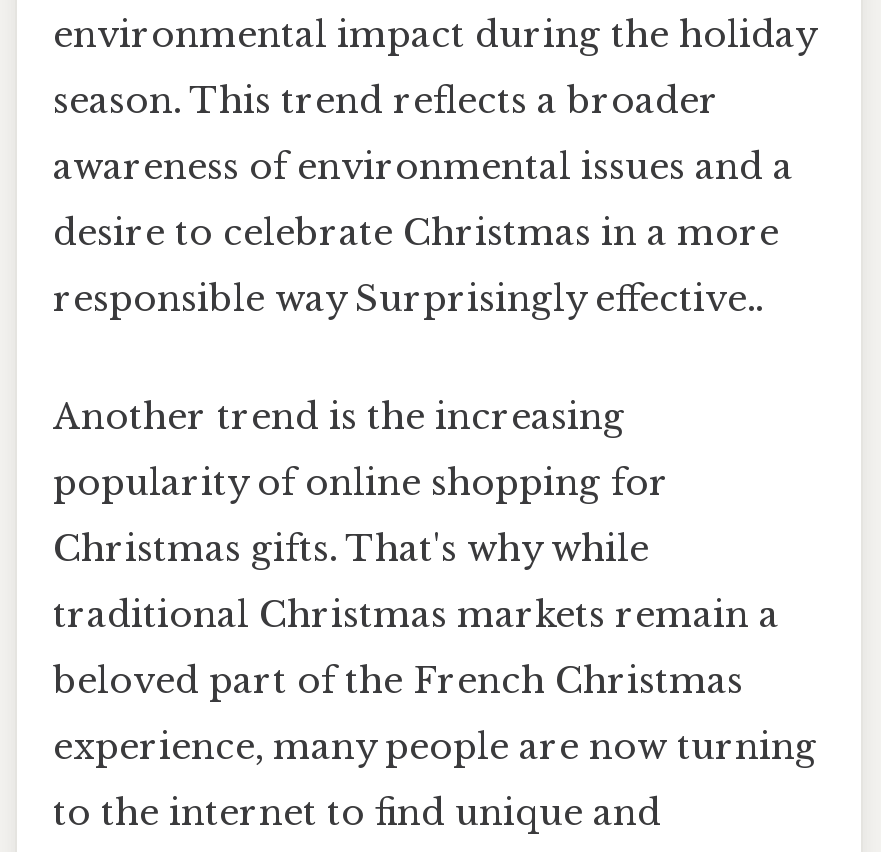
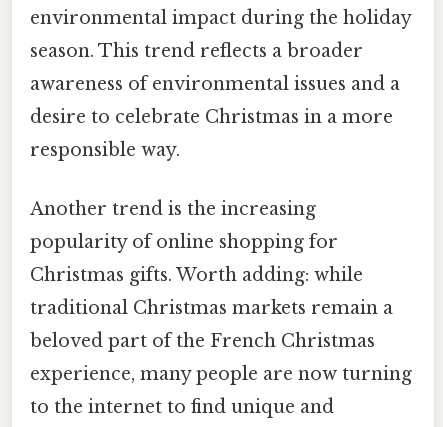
[53,277,763,321] responsible way Surprisingly effective.. -> [30,139,180,161] responsible way.
[53,527,649,571] Christmas gifts. That's why while -> [30,264,363,286] Christmas gifts. Worth adding: while

